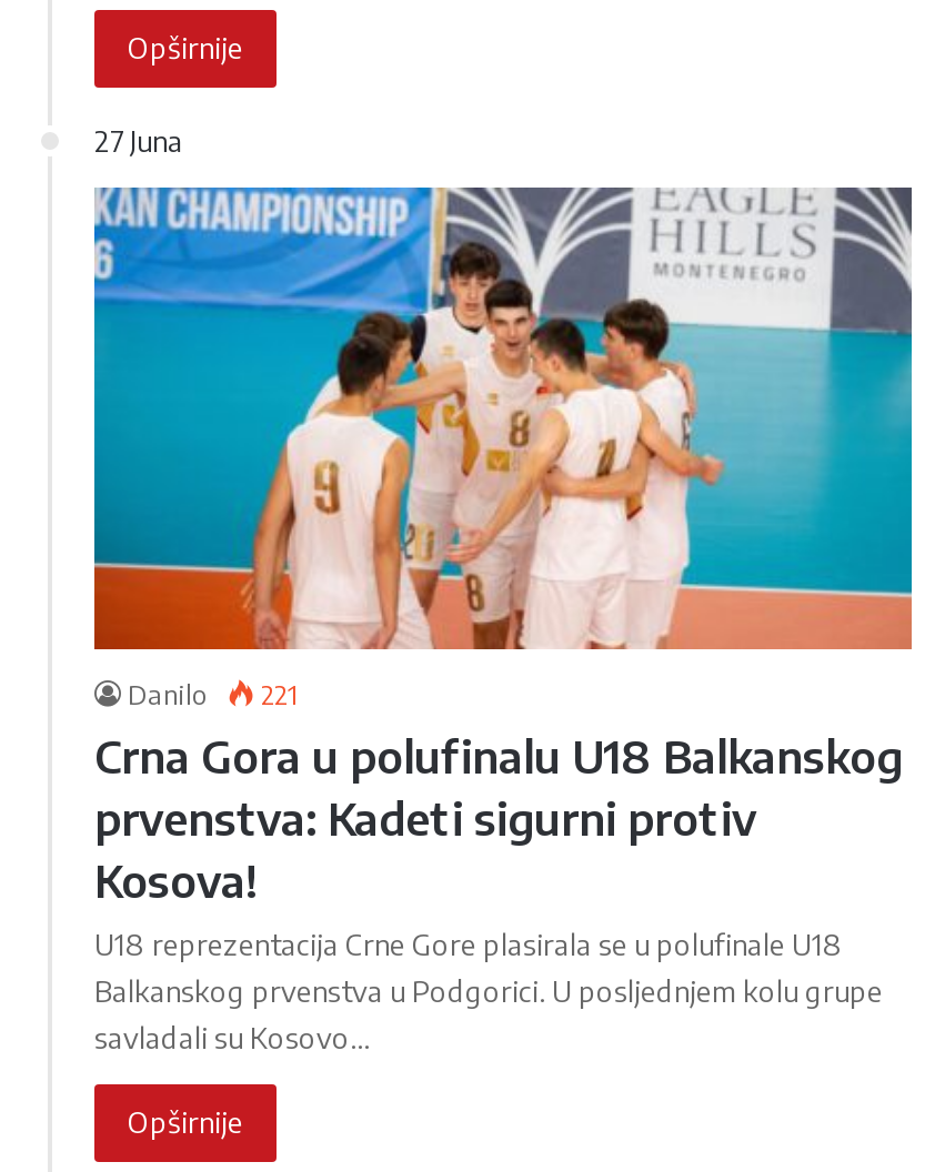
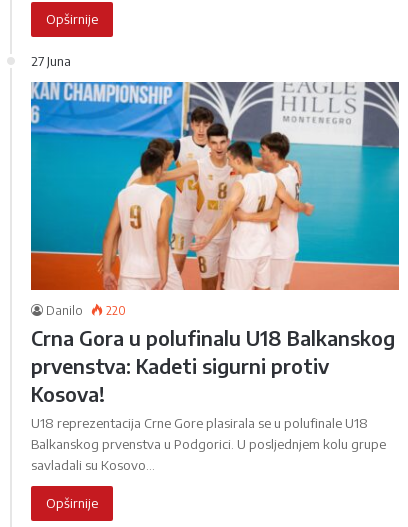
[128,678,296,711] Danilo 221 -> [46,303,126,318] Danilo 220

